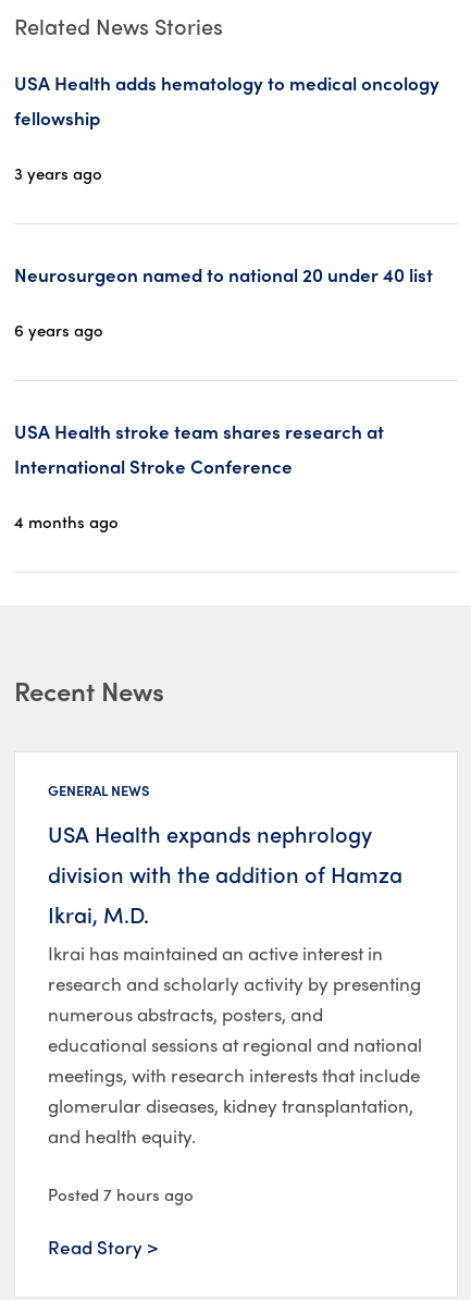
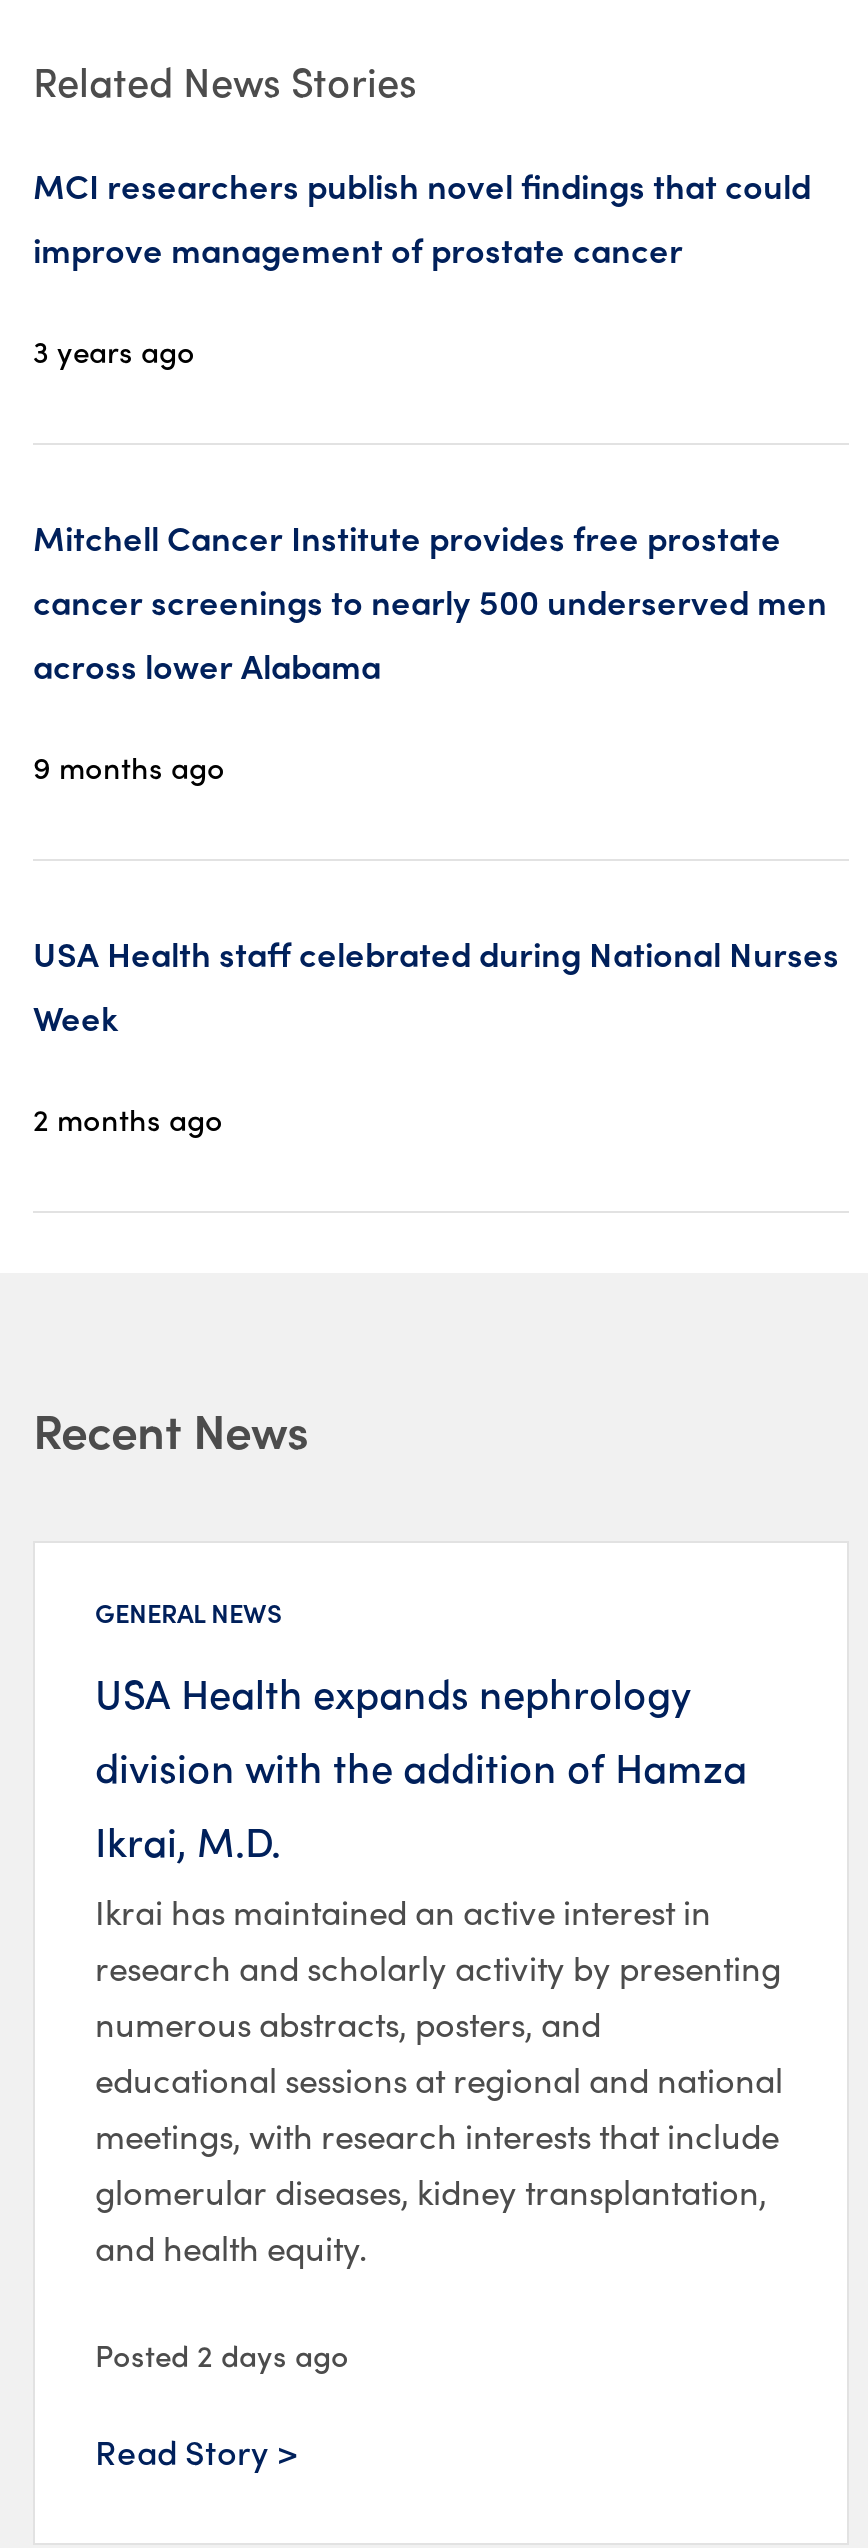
[14,70,439,131] USA Health adds hematology to medical oncology | fellowship -> [33,161,811,273] MCI researchers publish novel findings that could | improve management of prostate cancer
[14,261,433,287] Neurosurgeon named to national 20 under 40 list -> [33,513,827,689] Mitchell Cancer Institute provides free prostate | cancer screenings to nearly 500 underserved men | across lower Alabama
[14,318,103,342] 6 years ago -> [33,745,225,789] 9 months ago
[14,418,384,479] USA Health stroke team shares research at | International Stroke Conference -> [33,929,839,1041] USA Health staff celebrated during National Nurses | Week
[14,510,119,534] 4 months ago -> [33,1097,223,1141] 2 months ago
[48,1182,194,1206] Posted 7 hours ago -> [95,2333,349,2377] Posted 2 days ago

